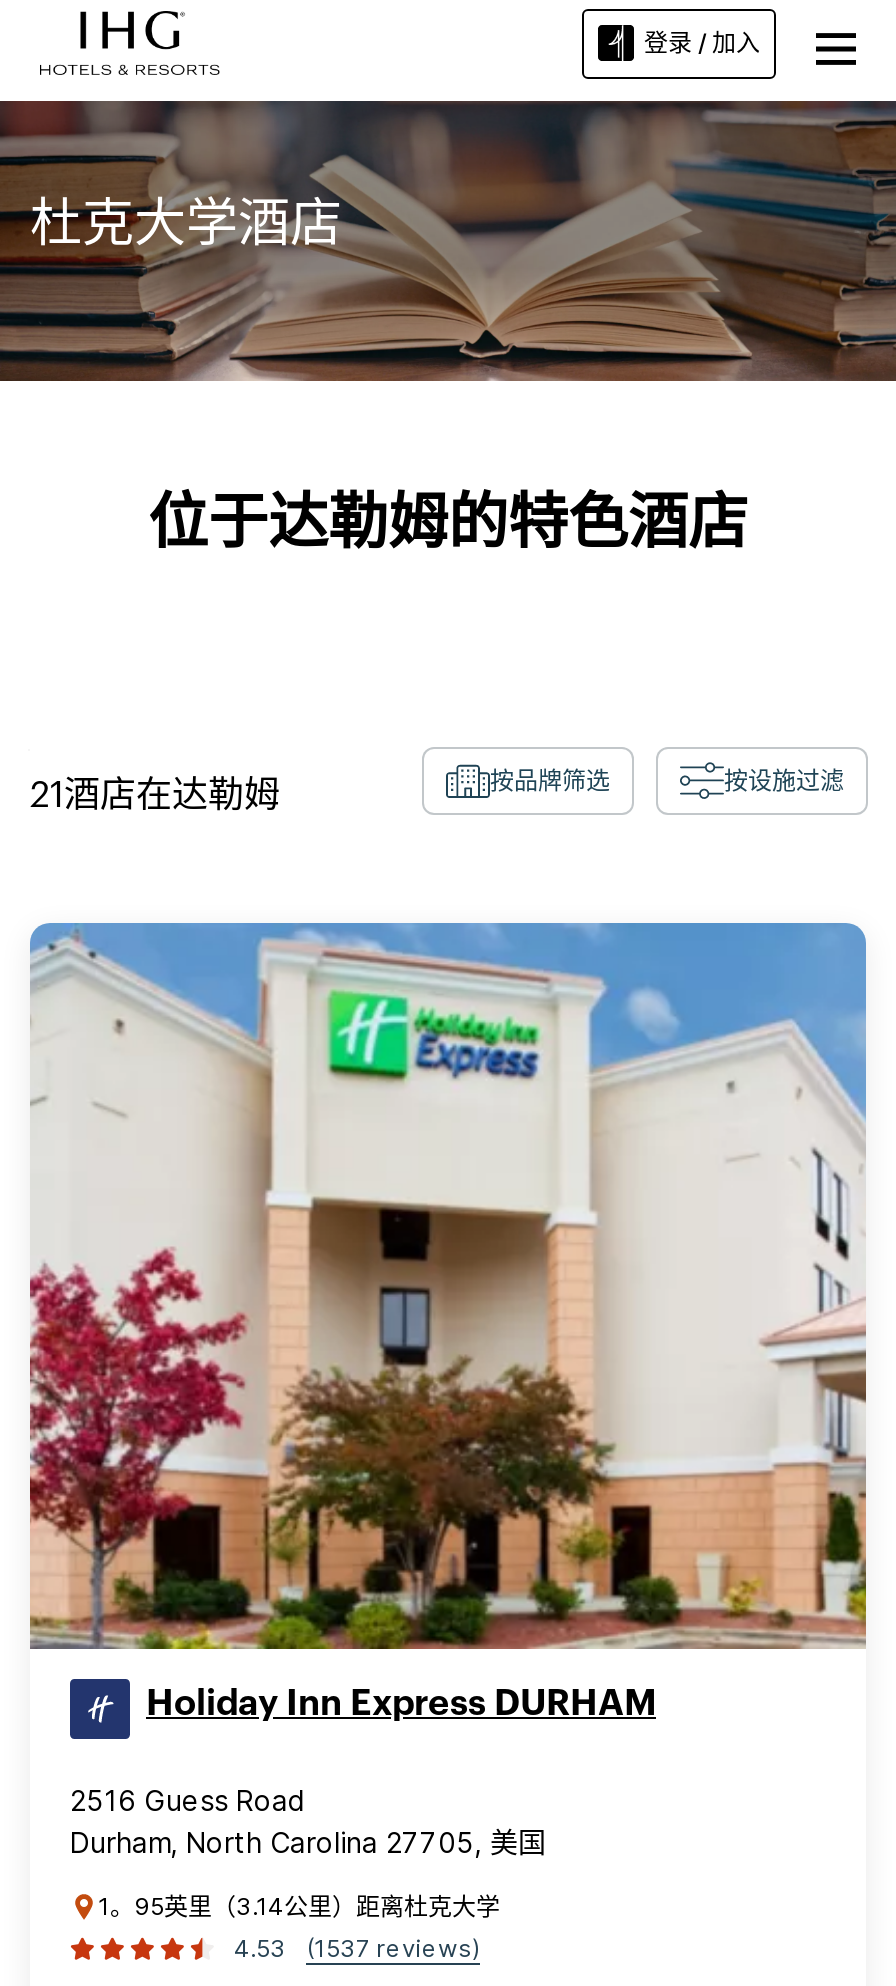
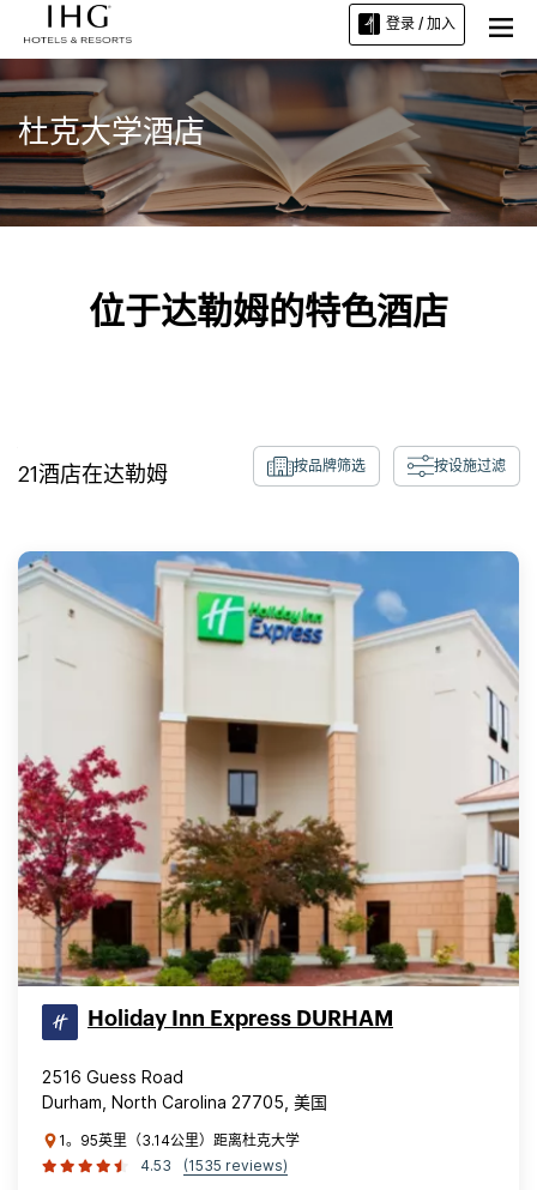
[234,1933,480,1963] 4.53 (1537 reviews) -> [140,1156,288,1174] 4.53 (1535 reviews)

